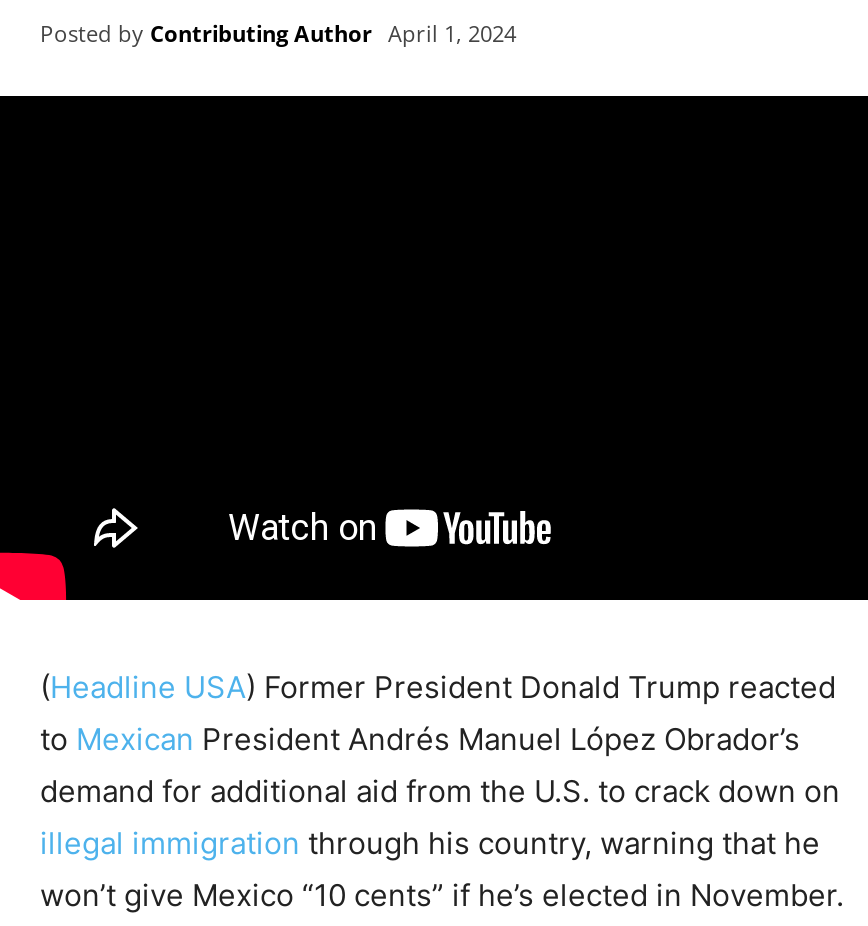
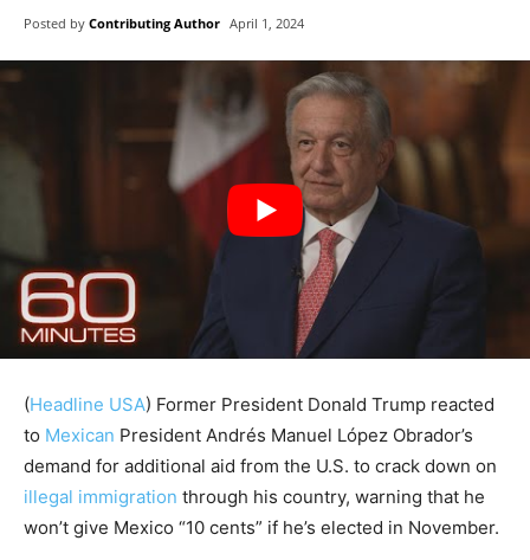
none -> [4,59,526,360] [image]

